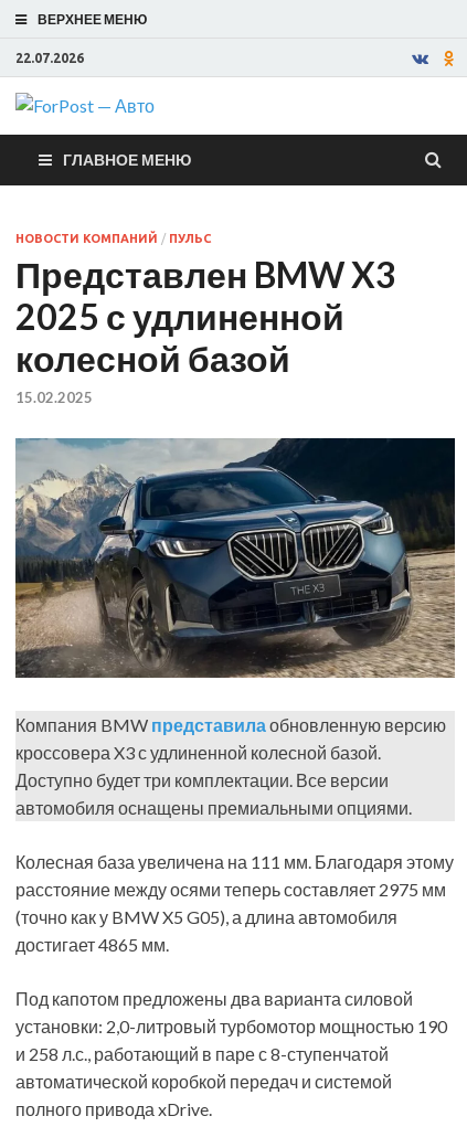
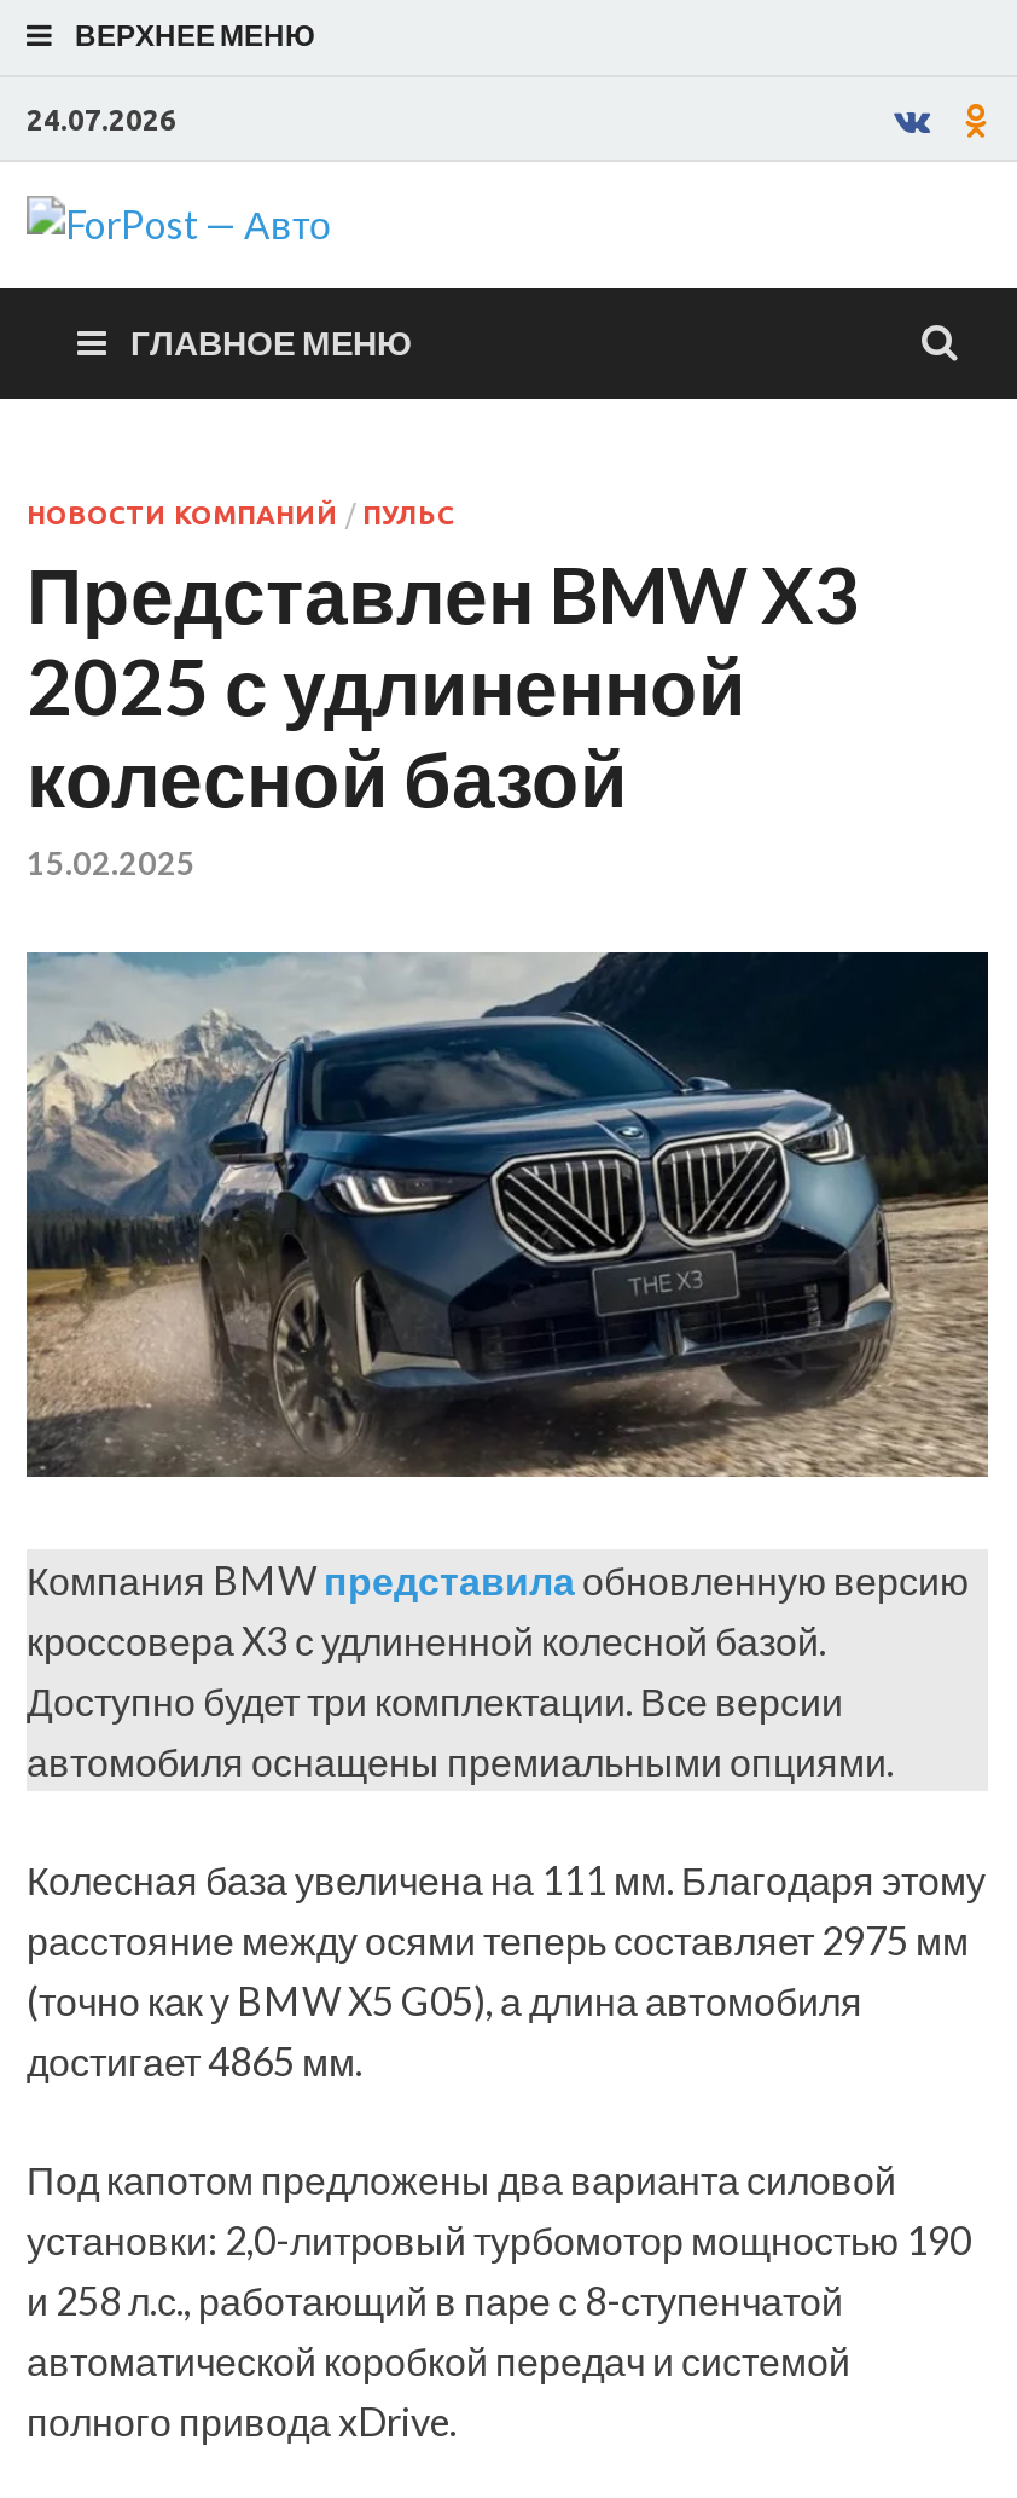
[15,50,84,65] 22.07.2026 -> [27,103,176,134] 24.07.2026

